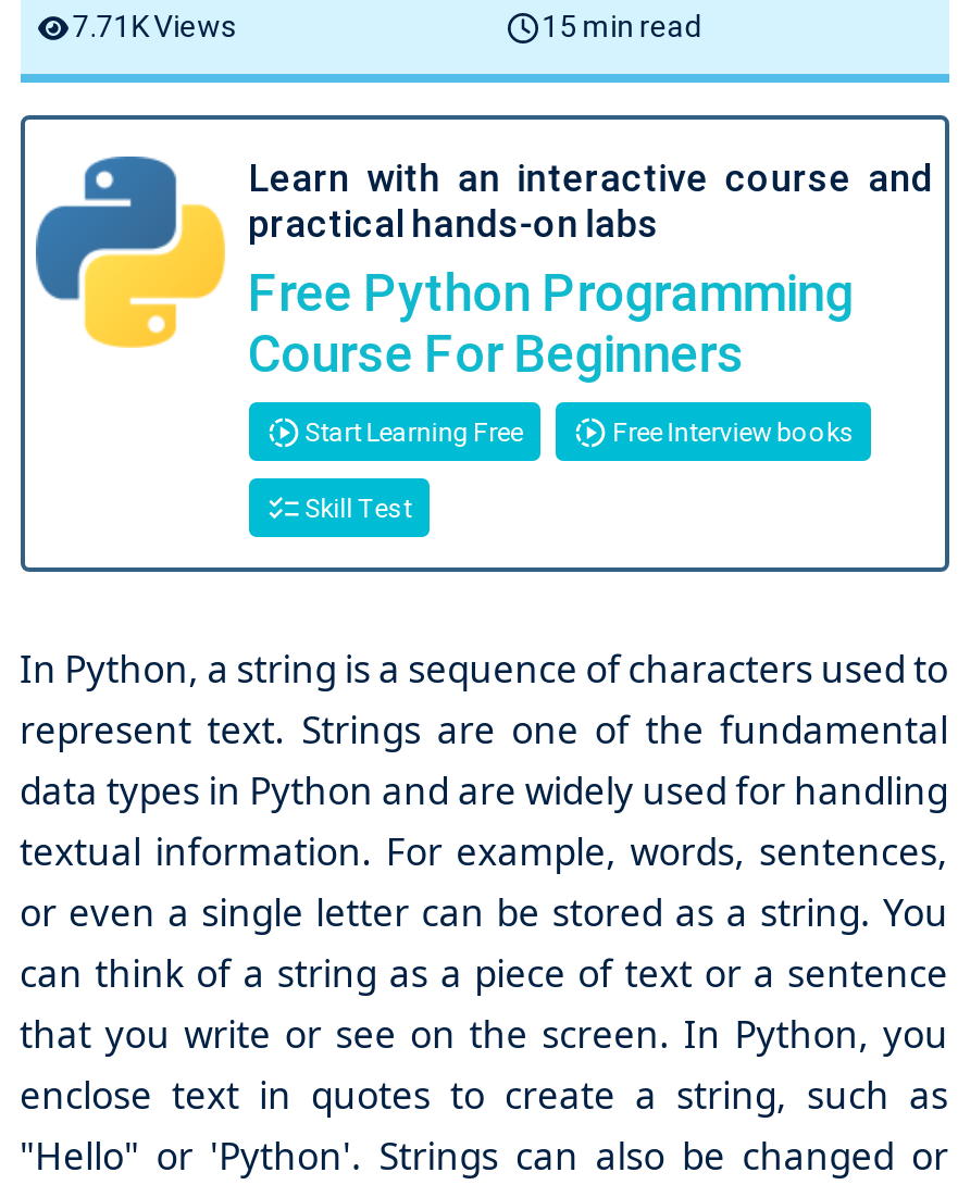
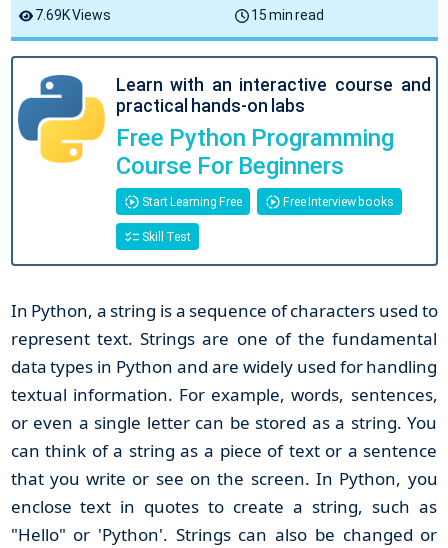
[67,9,238,44] 7.71K Views -> [32,7,111,23] 7.69K Views

